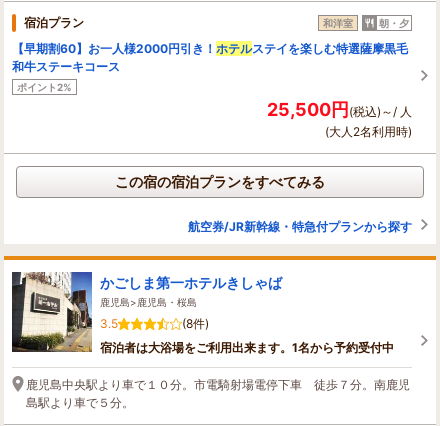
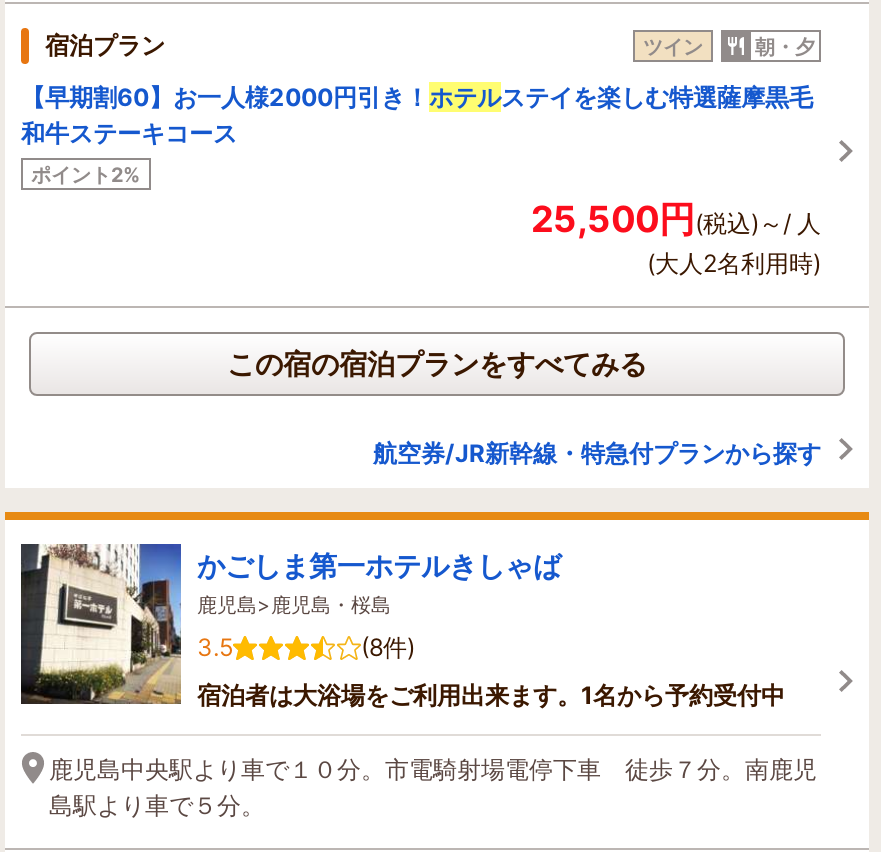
[323,17,353,29] 和洋室 -> [643,33,703,57] ツイン

